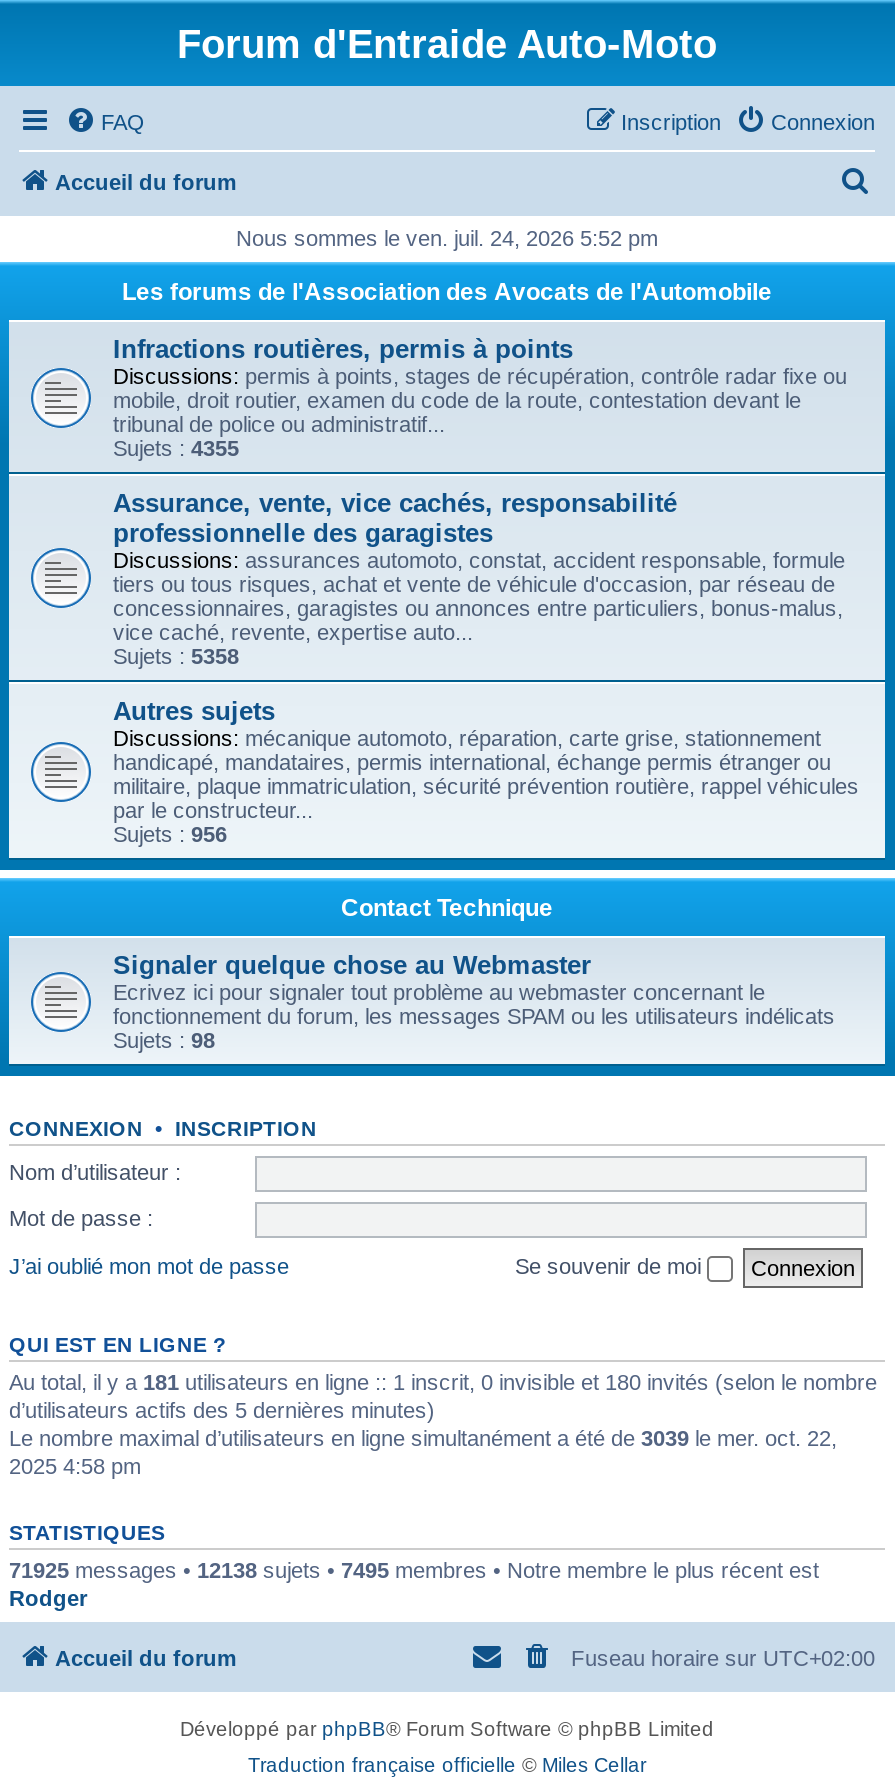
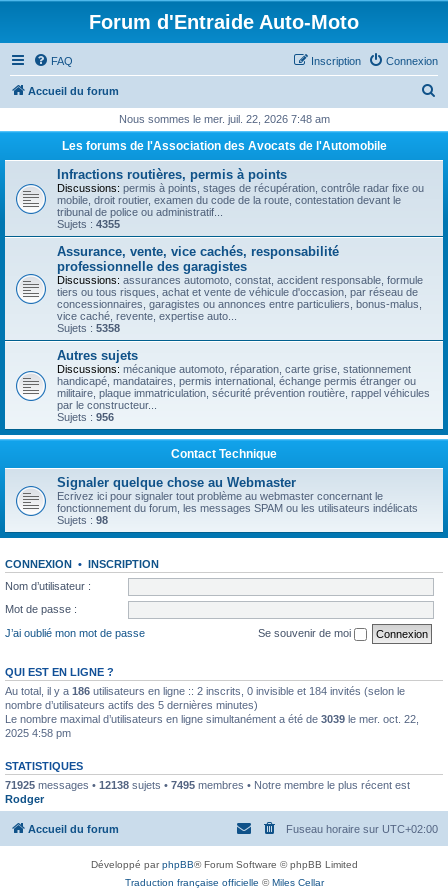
[236,226,658,250] Nous sommes le ven. juil. 24, 2026 5:52 pm -> [118,113,329,125] Nous sommes le mer. juil. 22, 2026 7:48 am
[9,1369,877,1421] Au total, il y a 181 utilisateurs en ligne :: 1 inscrit, 0 invisible et 180 invités (selon le nombre | d’utilisateurs actifs des 5 dernières minutes) -> [5,684,405,710] Au total, il y a 186 utilisateurs en ligne :: 2 inscrits, 0 invisible et 184 invités (selon le | nombre d’utilisateurs actifs des 5 dernières minutes)

